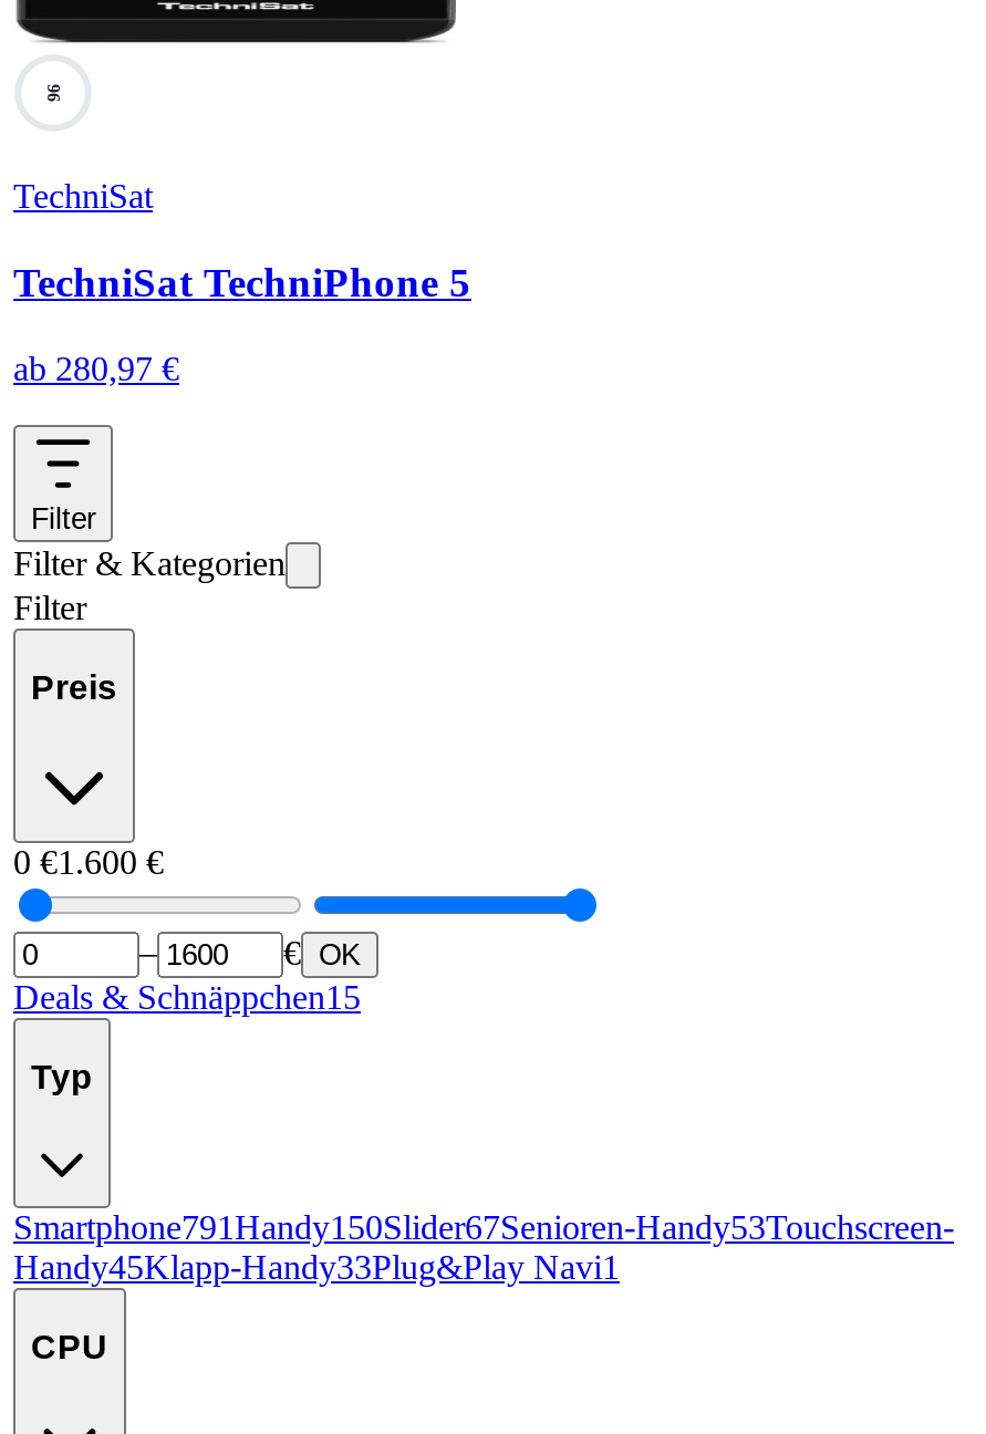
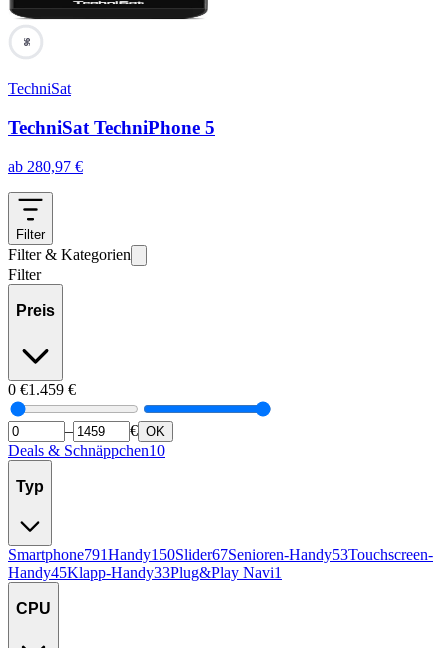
[13,842,164,880] 0€1.600 € -> [8,381,76,398] 0€1.459 €
[13,977,361,1015] Deals & Schnäppchen15 -> [8,442,165,459] Deals & Schnäppchen10

